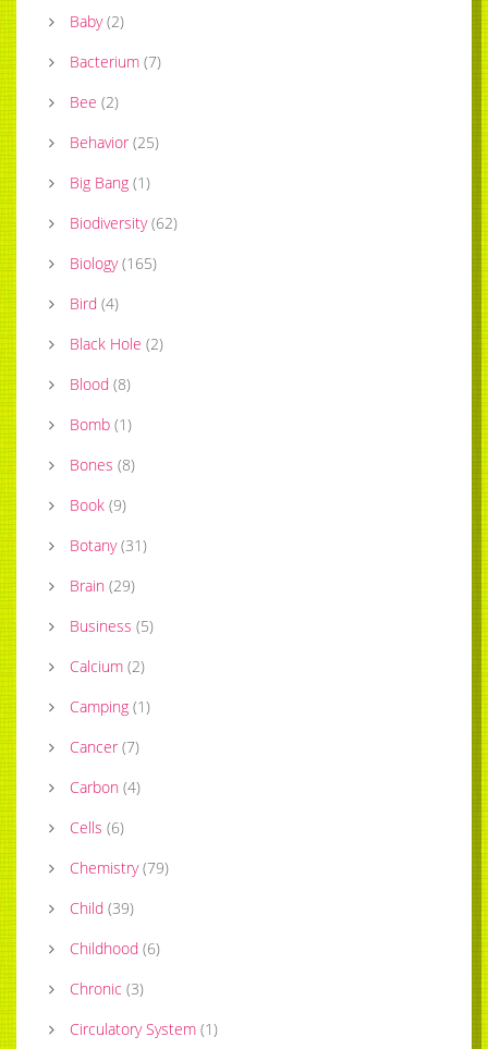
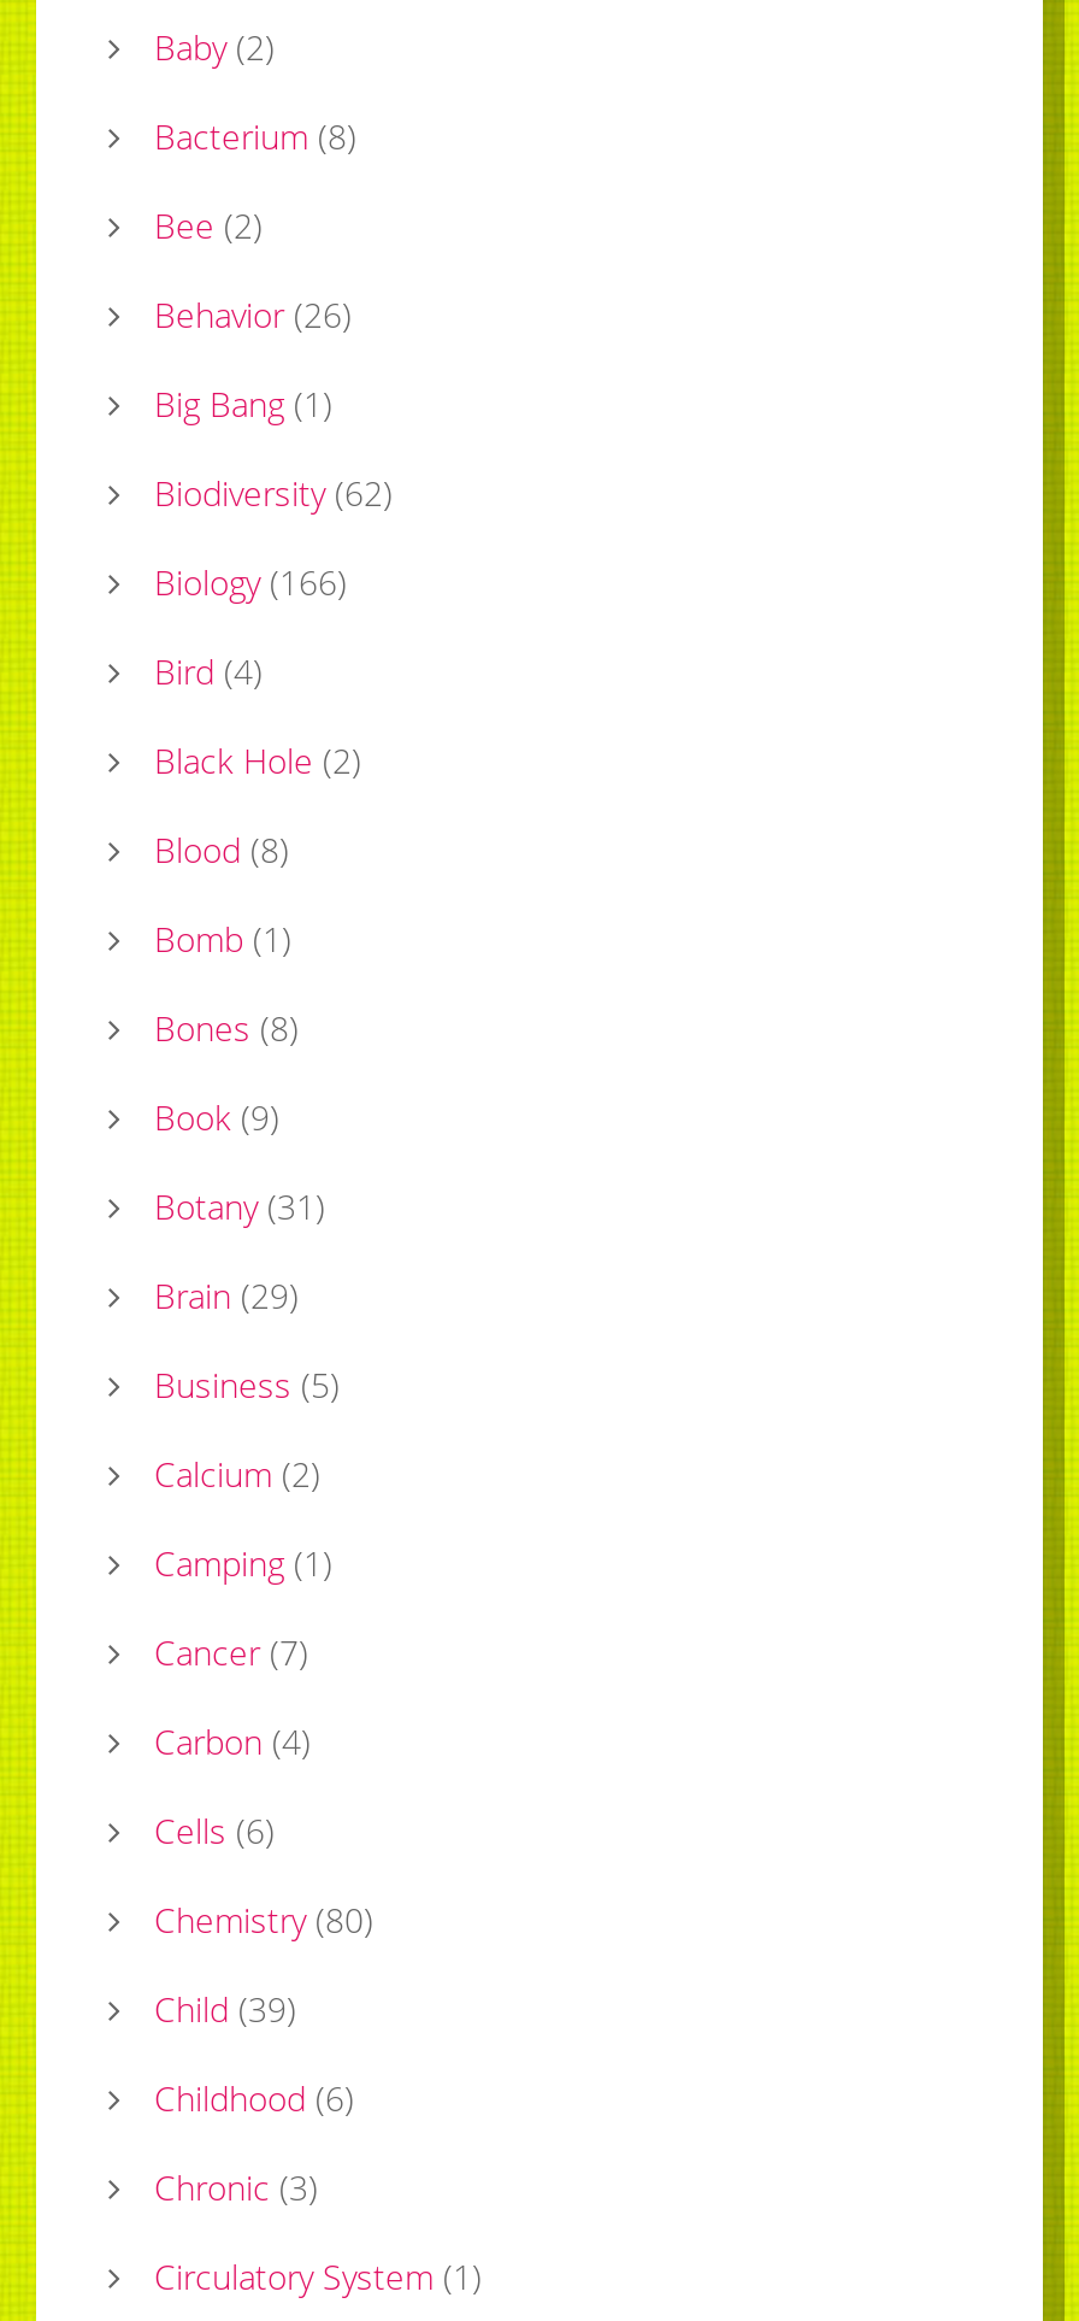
[70,51,161,71] Bacterium (7) -> [154,112,356,158] Bacterium (8)
[70,131,159,152] Behavior (25) -> [154,290,352,336] Behavior (26)
[70,252,157,273] Biology (165) -> [154,558,347,604] Biology (166)
[70,857,169,877] Chemistry (79) -> [154,1896,373,1941] Chemistry (80)

